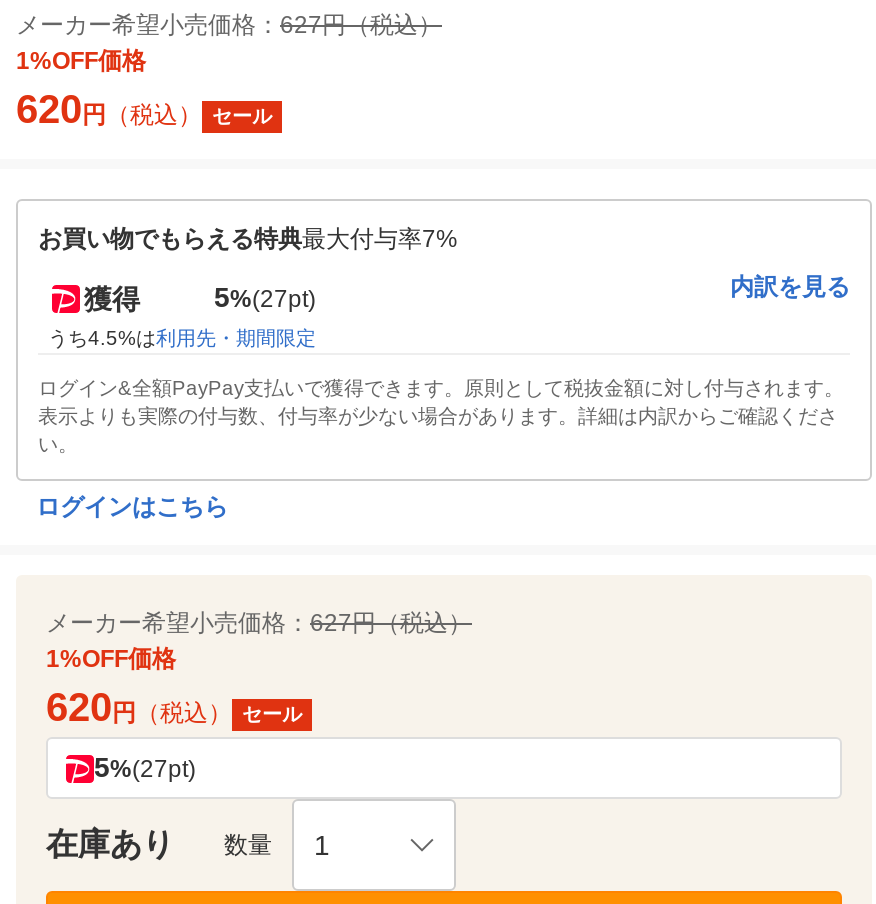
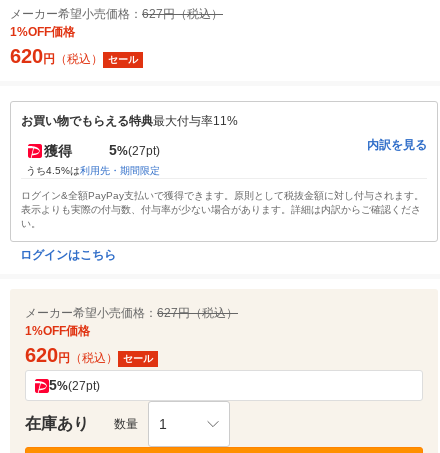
[38,226,458,254] お買い物でもらえる特典最大付与率7% -> [21,114,238,128] お買い物でもらえる特典最大付与率11%

